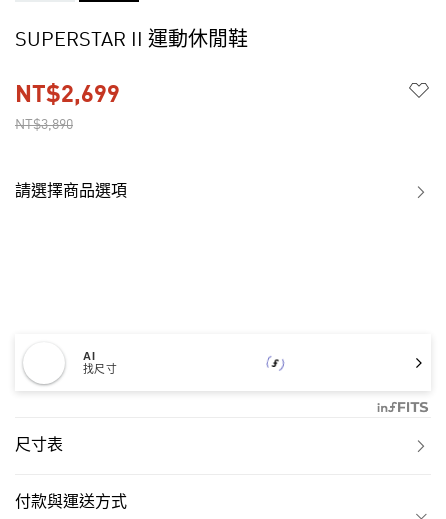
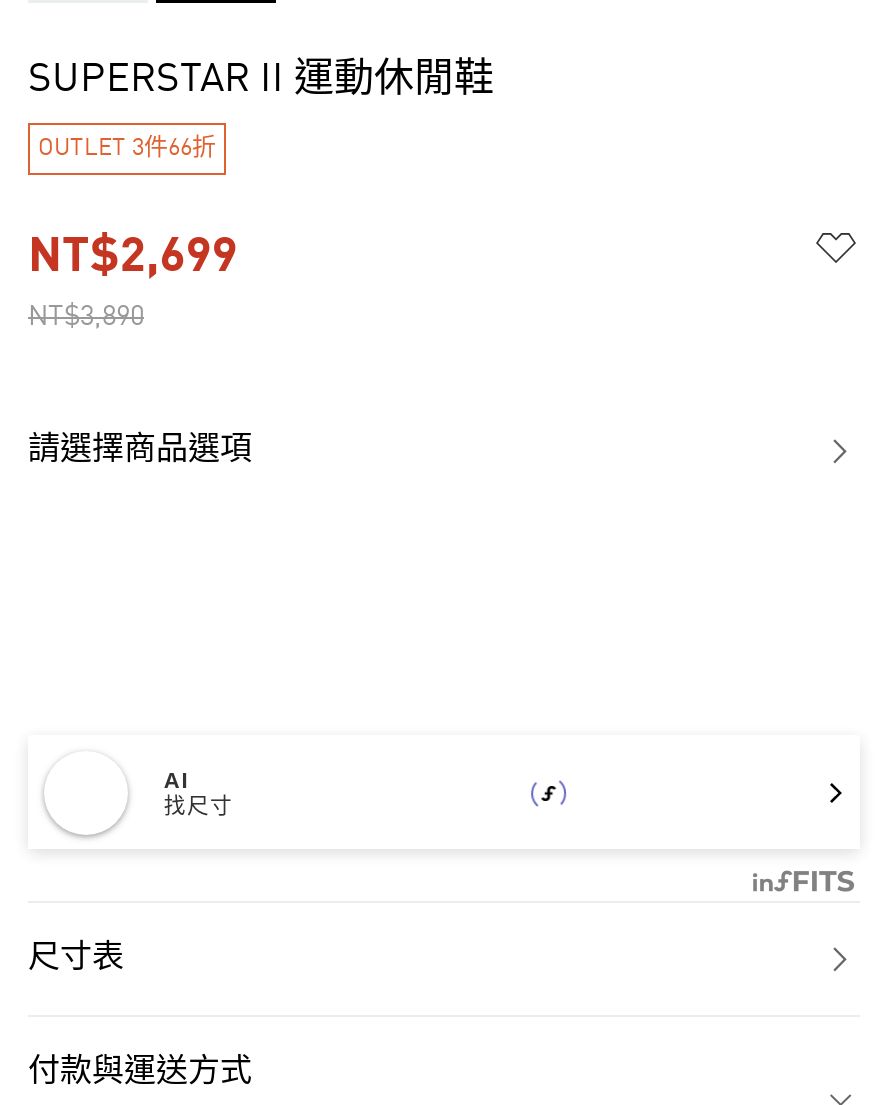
none -> [38,137,216,161] OUTLET 3件66折

